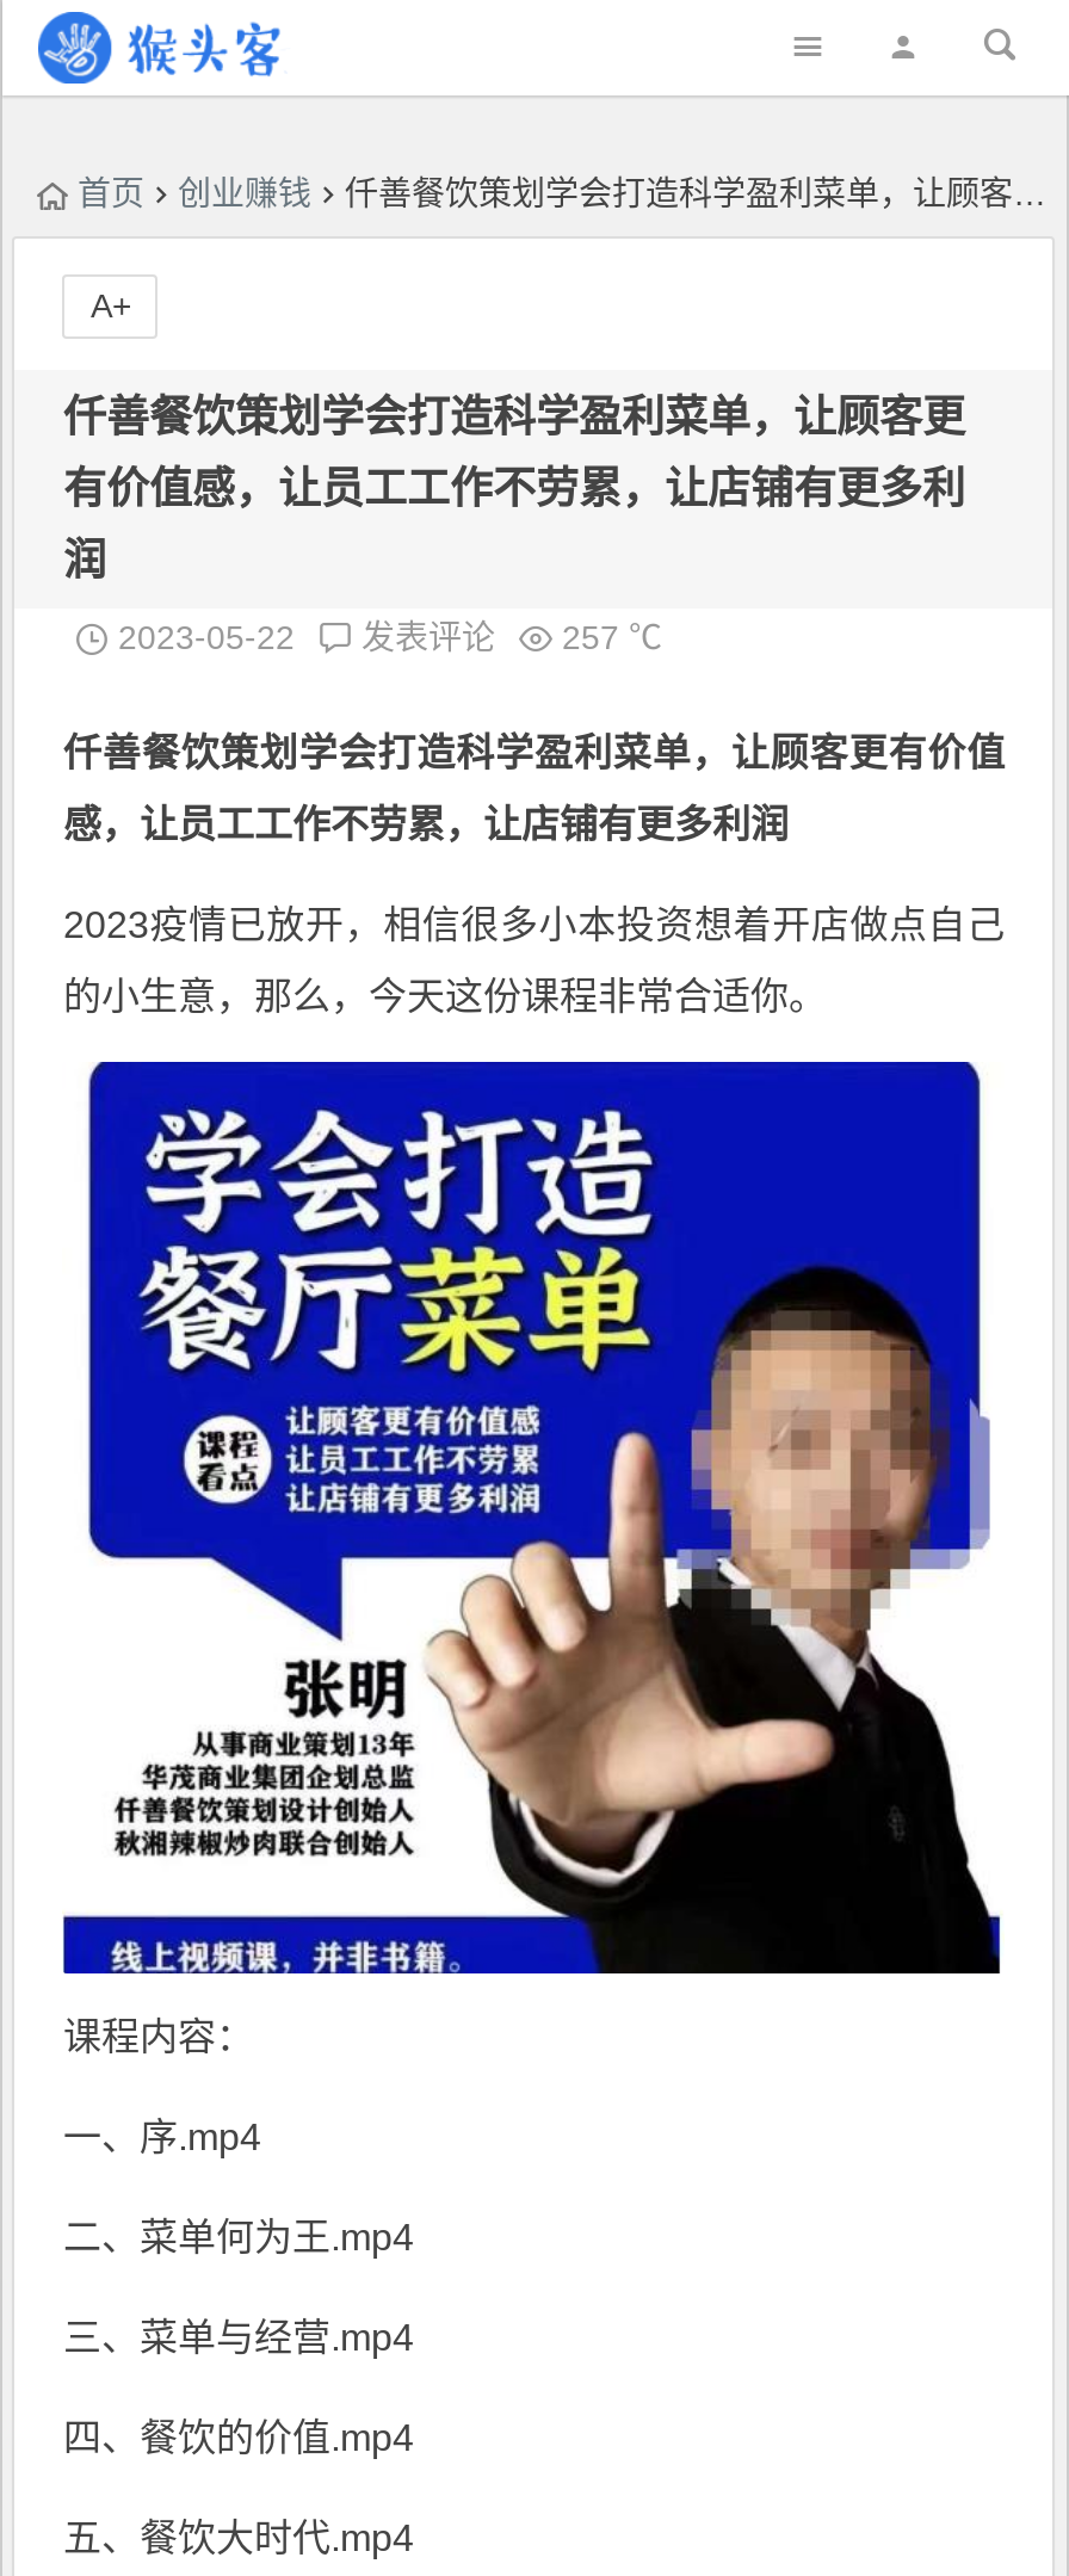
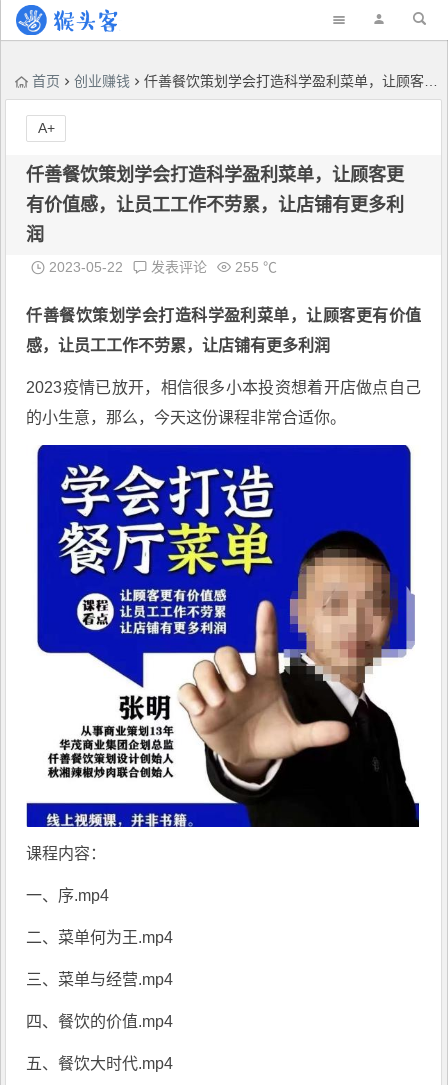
[109,618,662,656] 2023-05-22 发表评论 257 ℃ -> [45,259,277,275] 2023-05-22 发表评论 255 ℃

